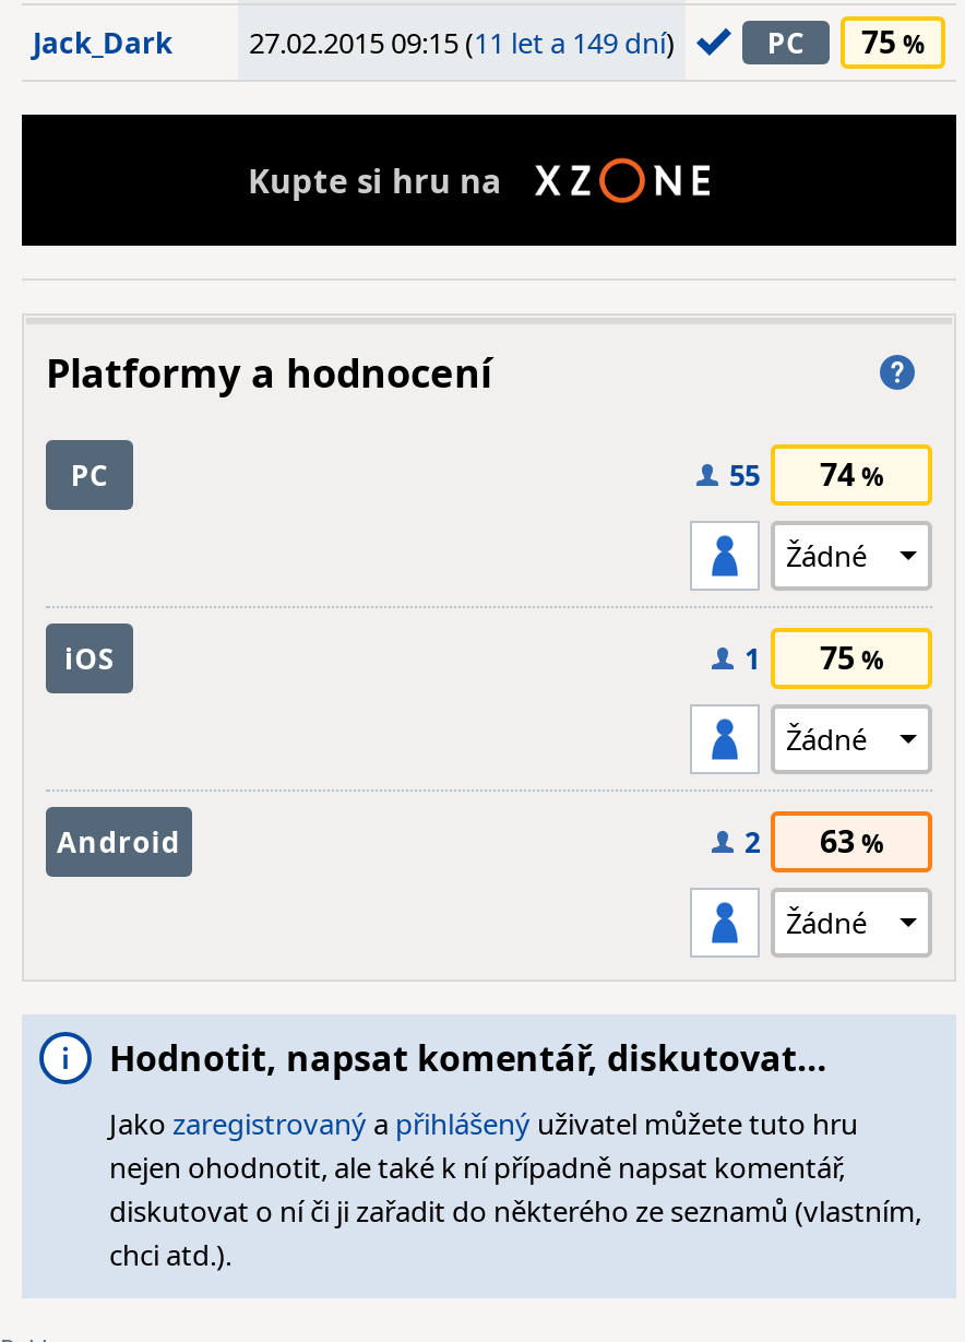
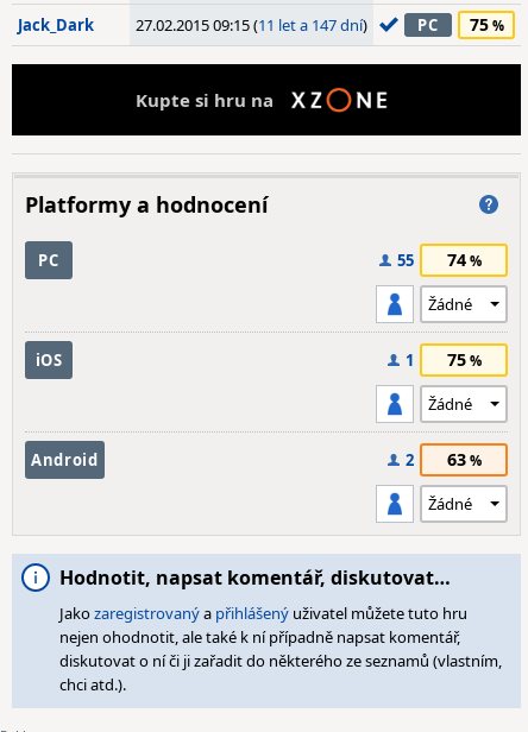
[33,23,675,62] Jack_Dark 27.02.2015 09:15 (11 let a 149 dní) -> [18,14,367,36] Jack_Dark 27.02.2015 09:15 (11 let a 147 dní)

